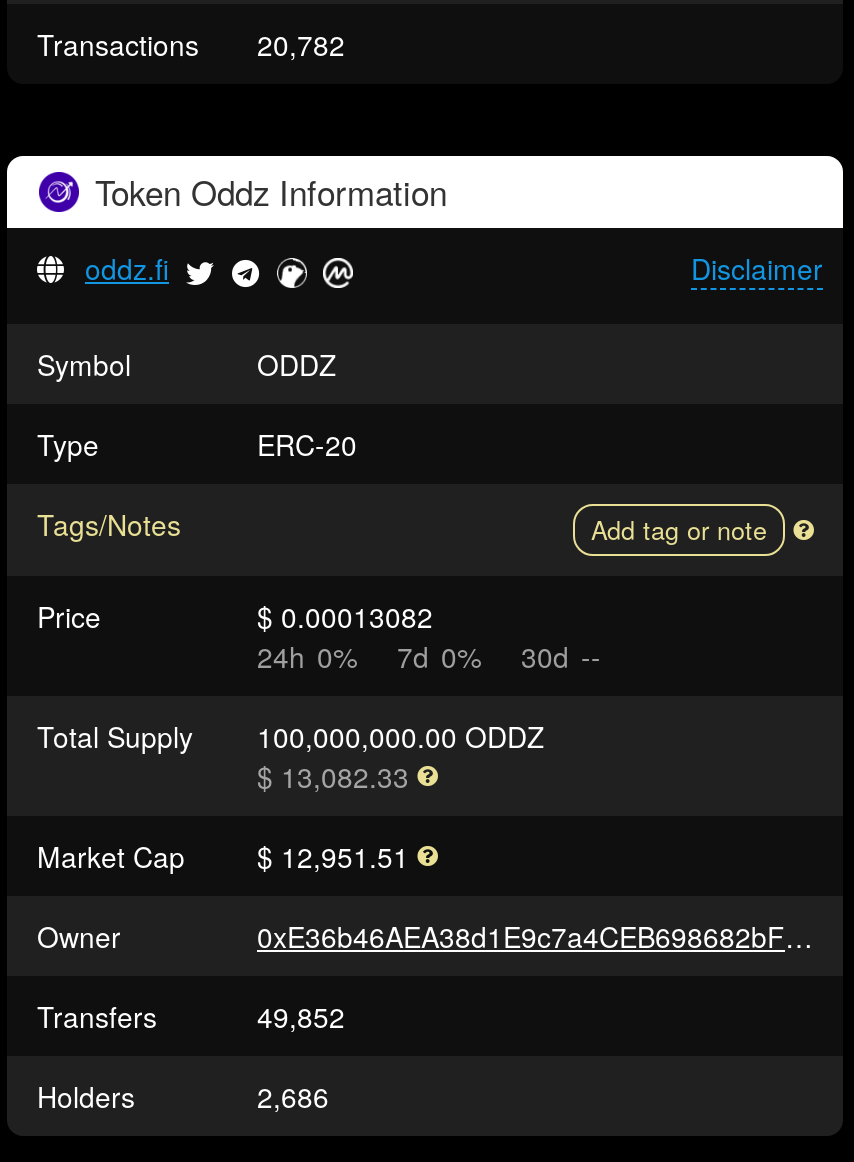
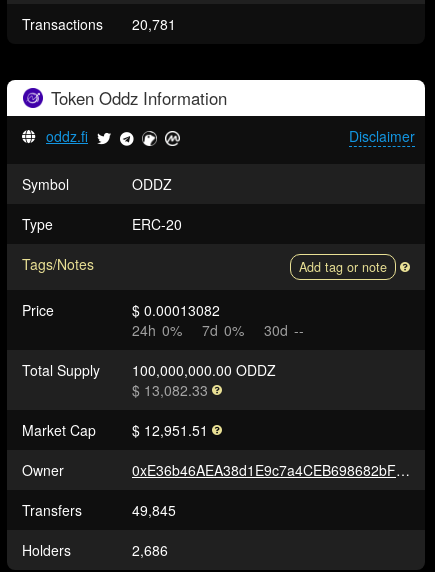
[37,24,345,64] Transactions 20,782 -> [22,14,176,34] Transactions 20,781
[257,996,345,1036] 49,852 -> [132,500,176,520] 49,845

